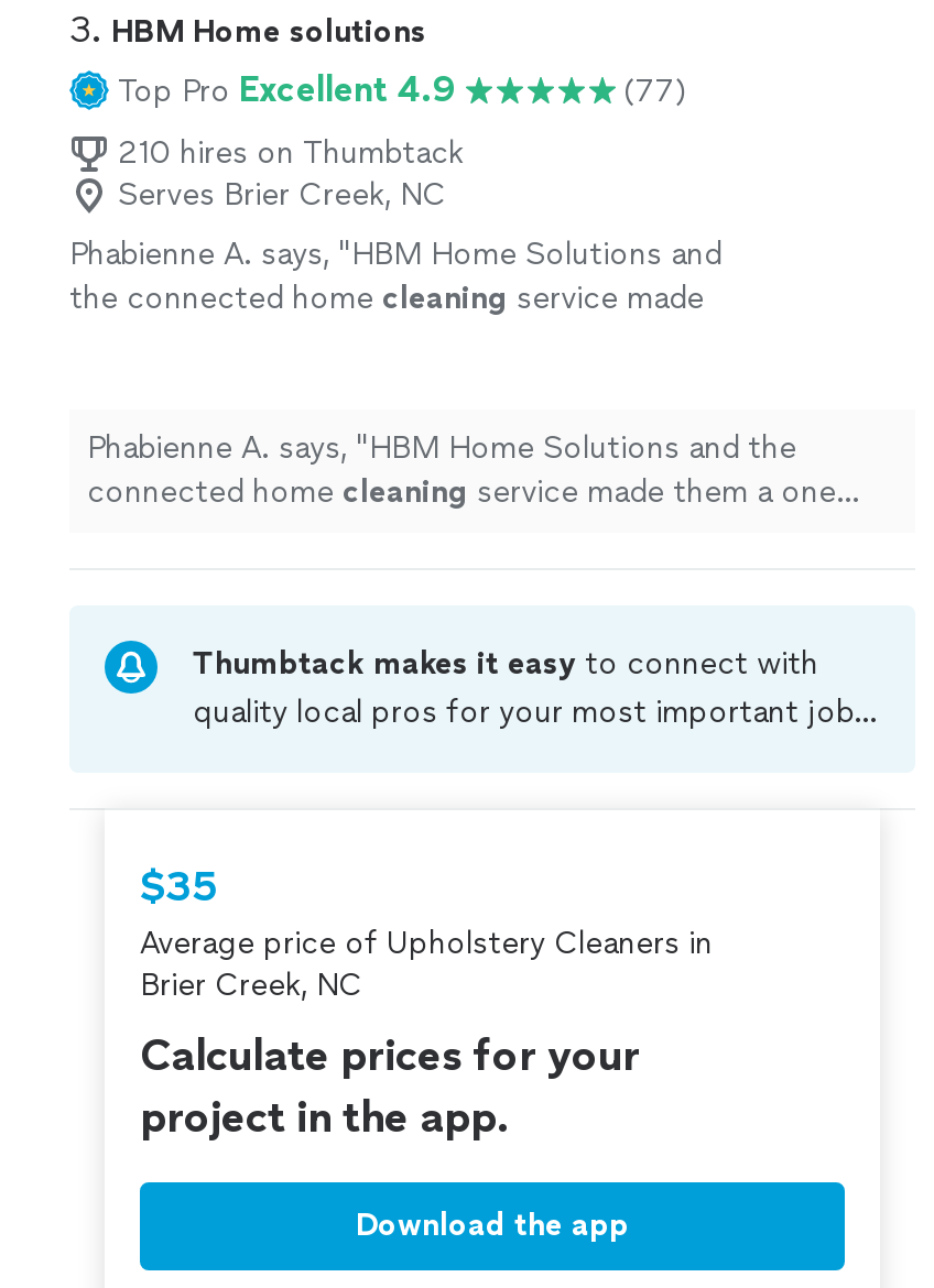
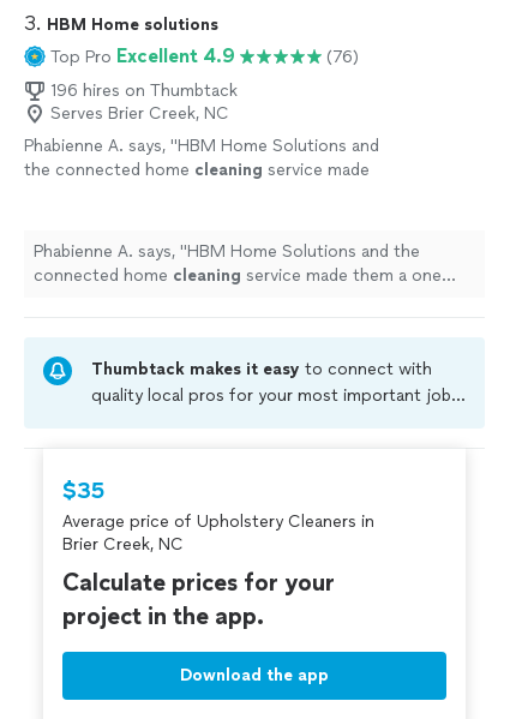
[625,72,686,109] (77) -> [326,46,359,67] (76)
[118,135,464,172] 210 hires on Thumbtack -> [50,81,238,101] 196 hires on Thumbtack

